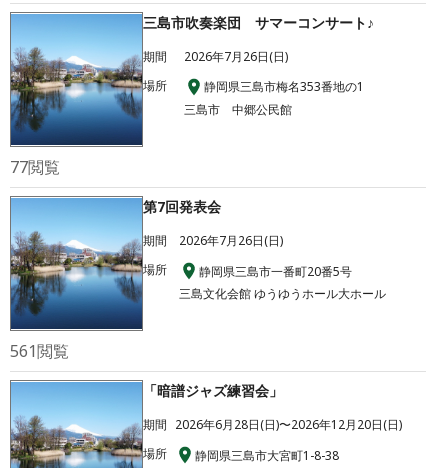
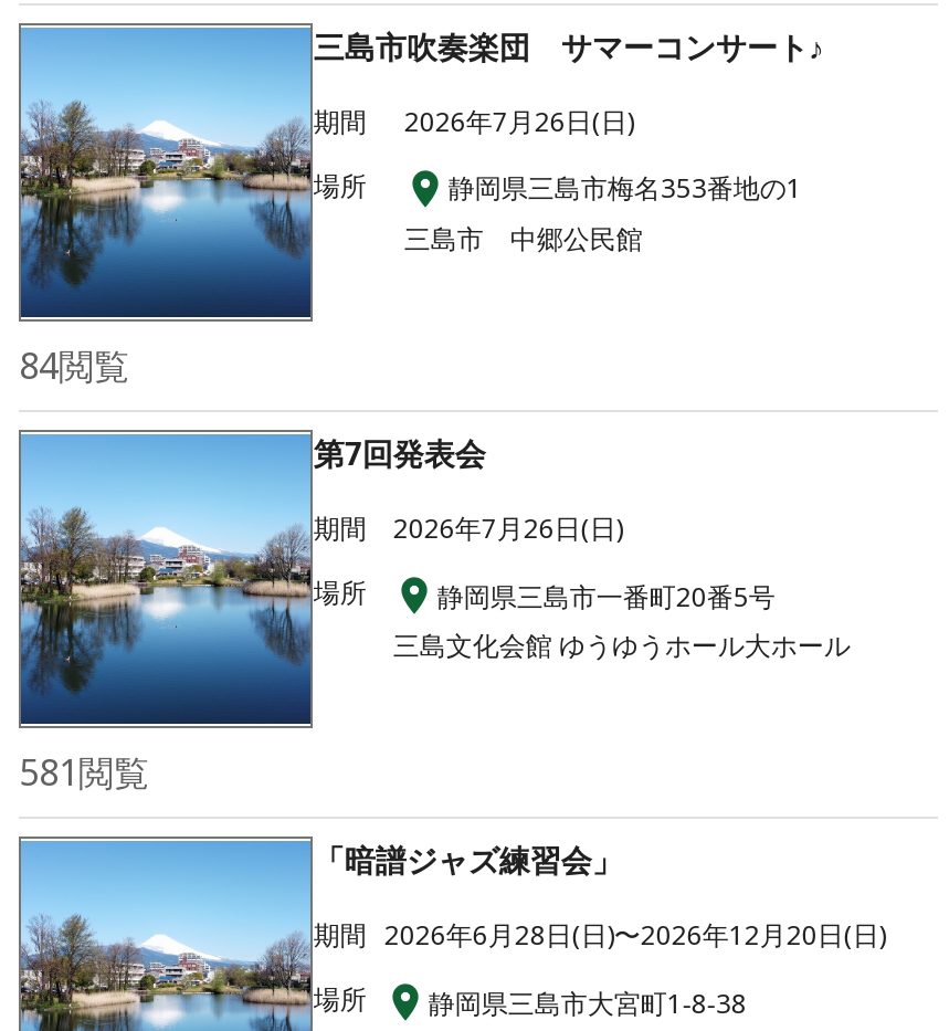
[10,156,60,178] 77閲覧 -> [19,342,129,390] 84閲覧
[10,340,69,362] 561閲覧 -> [19,749,149,798] 581閲覧

